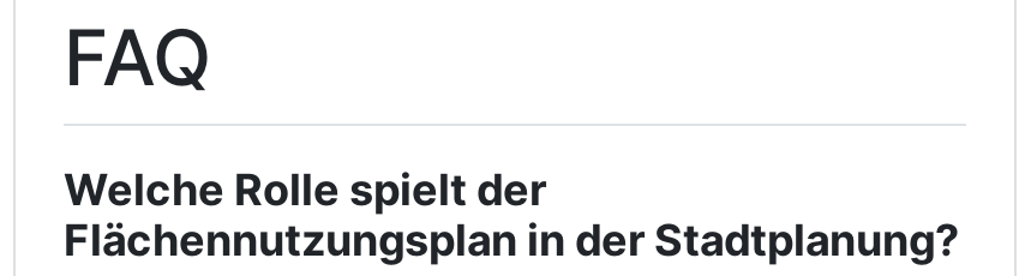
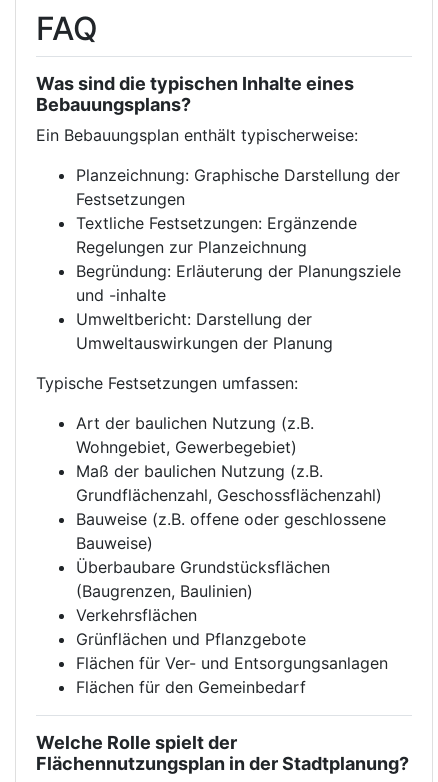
none -> [36,73,401,697] Was sind die typischen Inhalte eines | Bebauungsplans? | Ein Bebauungsplan enthält typischerweise: | Planzeichnung: Graphische Darstellung der | Festsetzungen | Textliche Festsetzungen: Ergänzende | Regelungen zur Planzeichnung | Begründung: Erläuterung der Planungsziele | und -inhalte | Umweltbericht: Darstellung der | Umweltauswirkungen der Planung | Typische Festsetzungen umfassen: | Art der baulichen Nutzung (z.B. | Wohngebiet, Gewerbegebiet) | Maß der baulichen Nutzung (z.B. | Grundflächenzahl, Geschossflächenzahl) | Bauweise (z.B. offene oder geschlossene | Bauweise) | Überbaubare Grundstücksflächen | (Baugrenzen, Baulinien) | Verkehrsflächen | Grünflächen und Pflanzgebote | Flächen für Ver- und Entsorgungsanlagen | Flächen für den Gemeinbedarf

